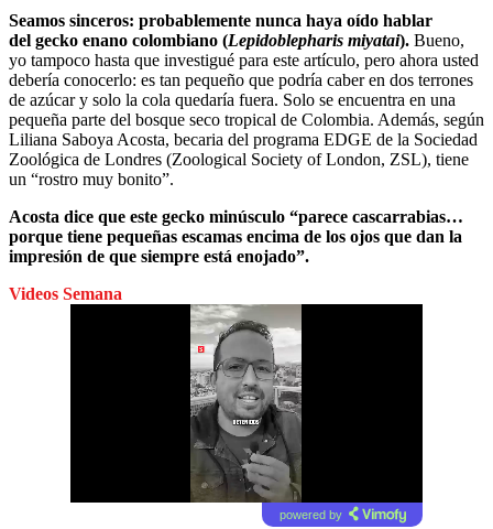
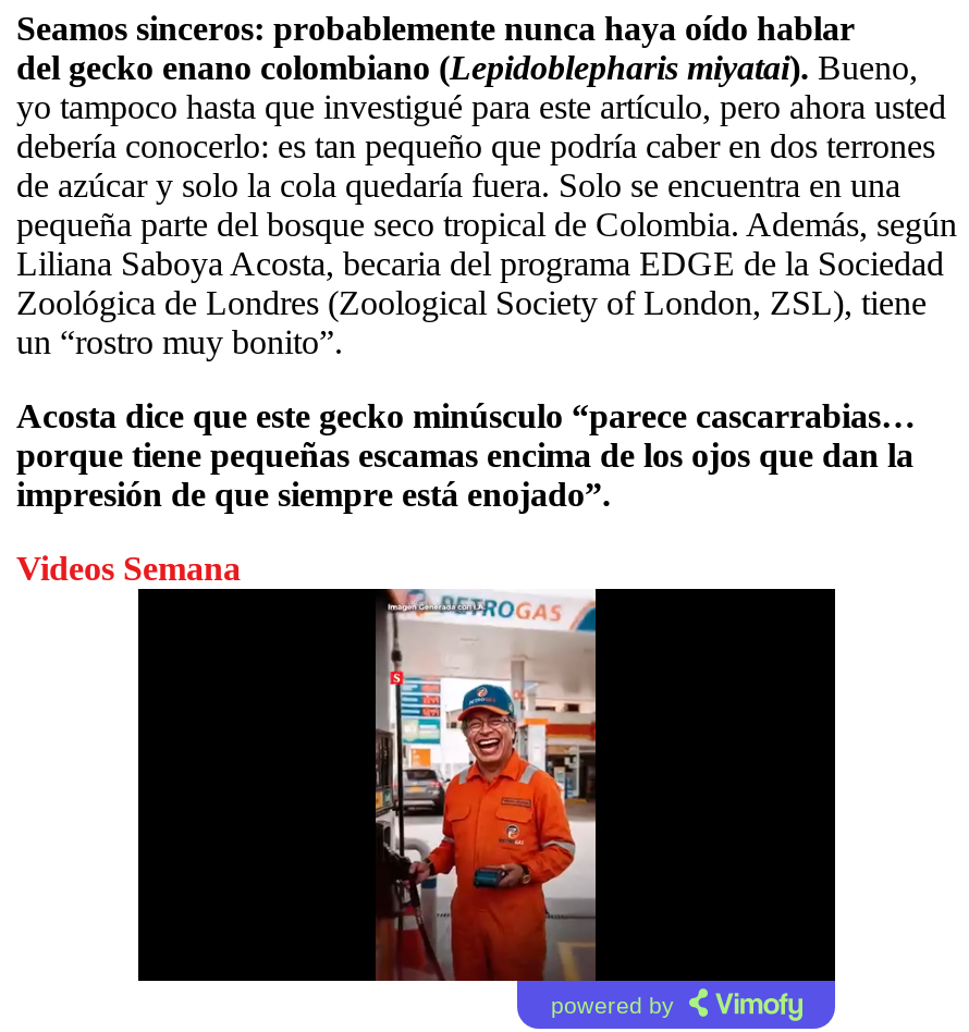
[189,303,303,503] [image] -> [376,589,598,981] [image]

